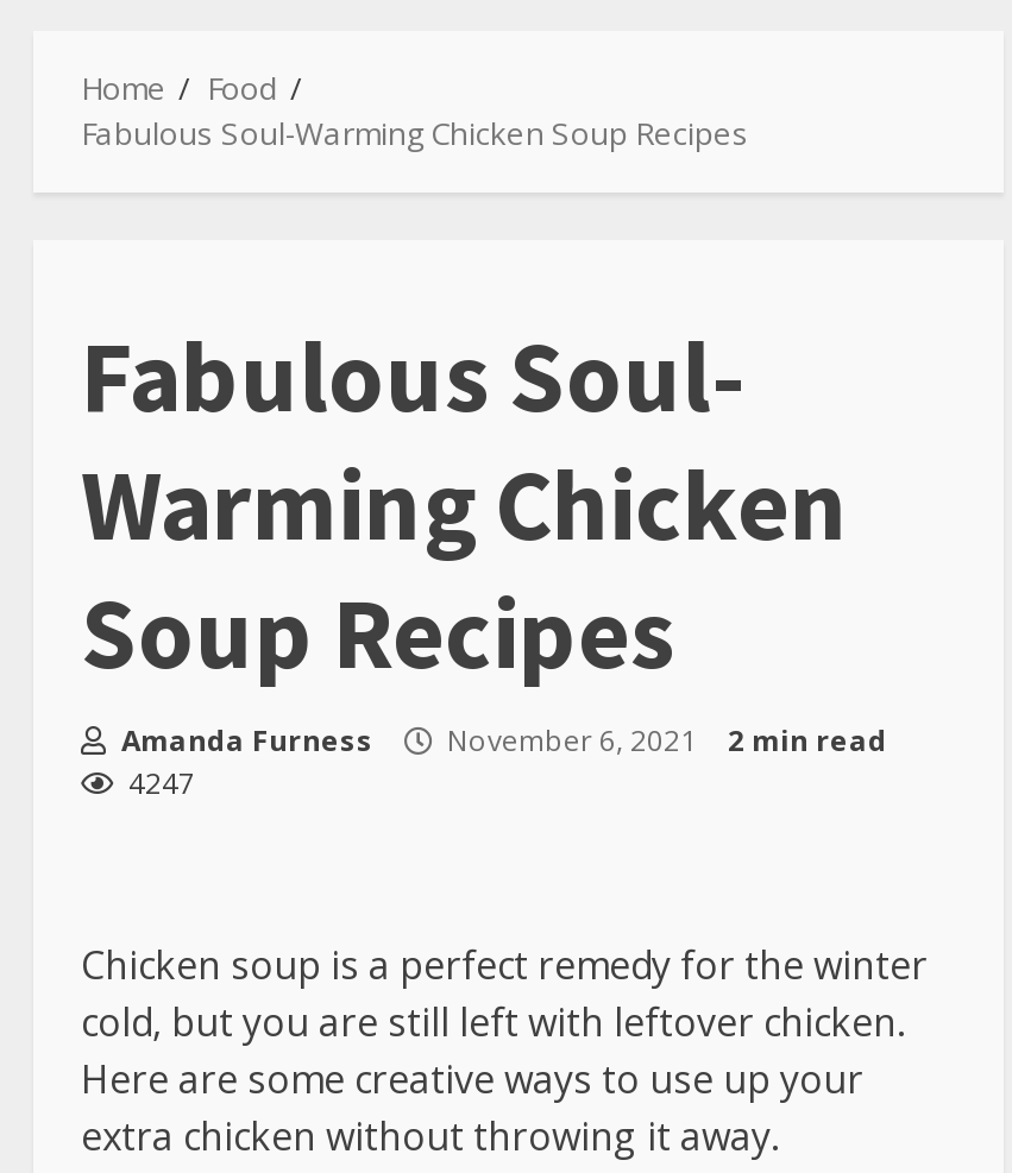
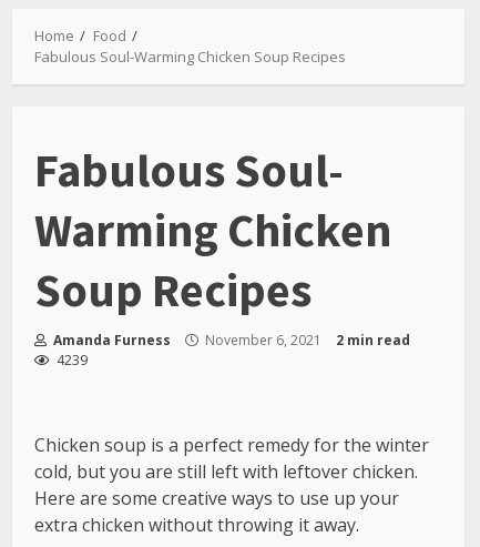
[128,763,195,804] 4247 -> [57,351,88,370] 4239

